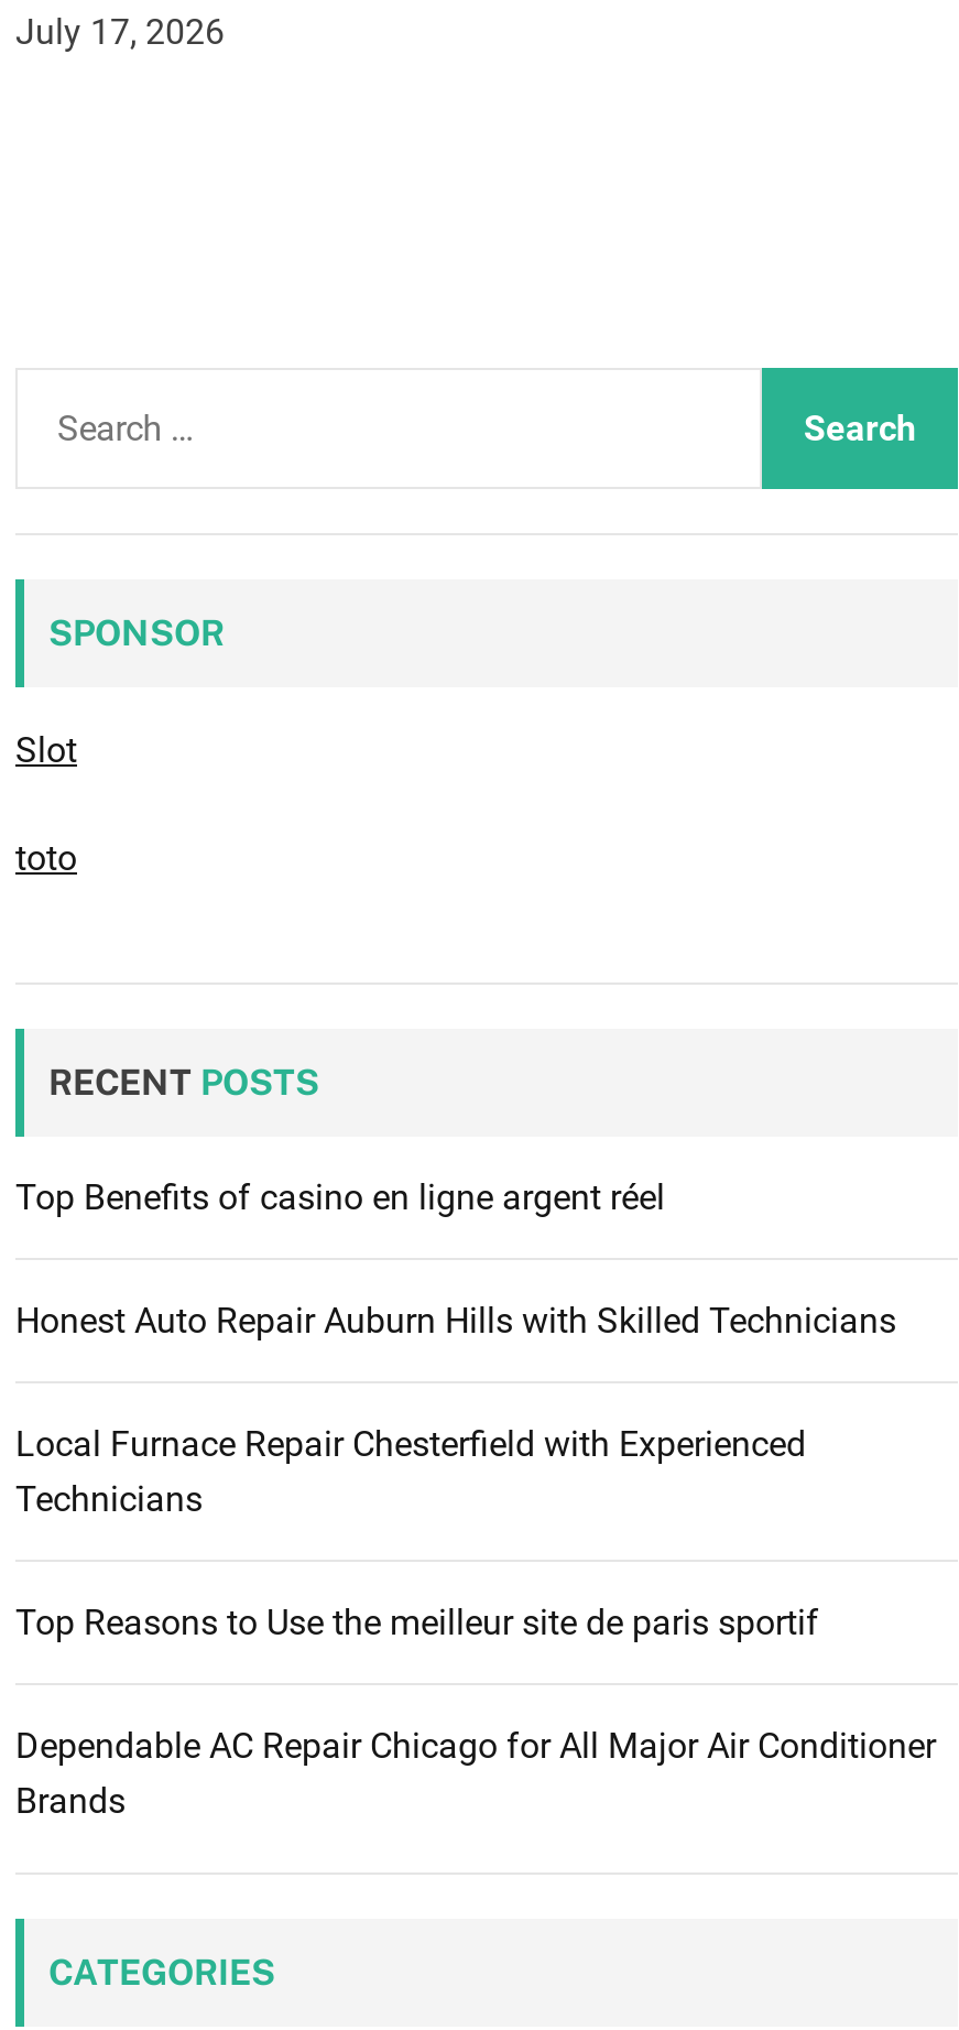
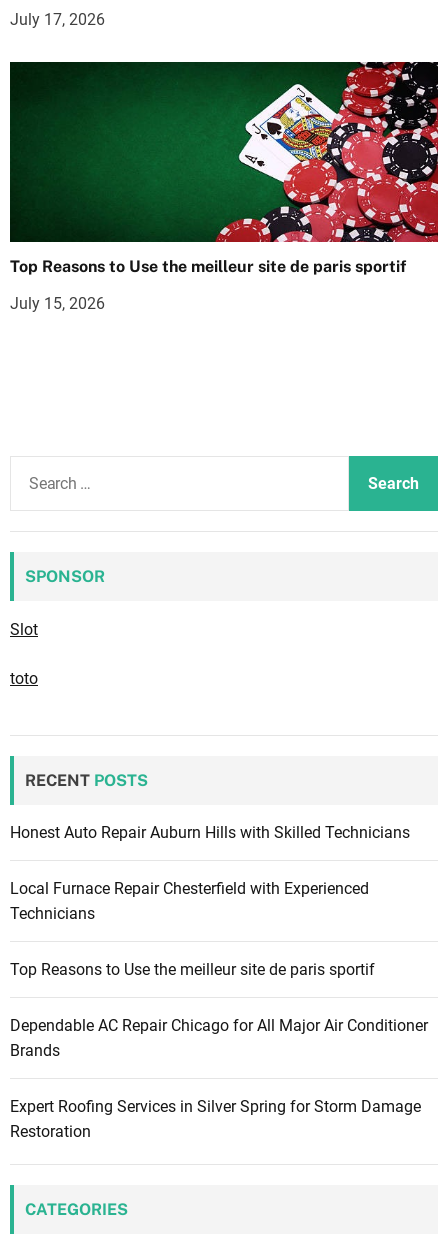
none -> [9,61,439,313] [image] | Top Reasons to Use the meilleur site de paris sportif | July 15, 2026
[15,1177,665,1219] Top Benefits of casino en ligne argent réel -> none
none -> [10,1097,421,1141] Expert Roofing Services in Silver Spring for Storm Damage | Restoration

